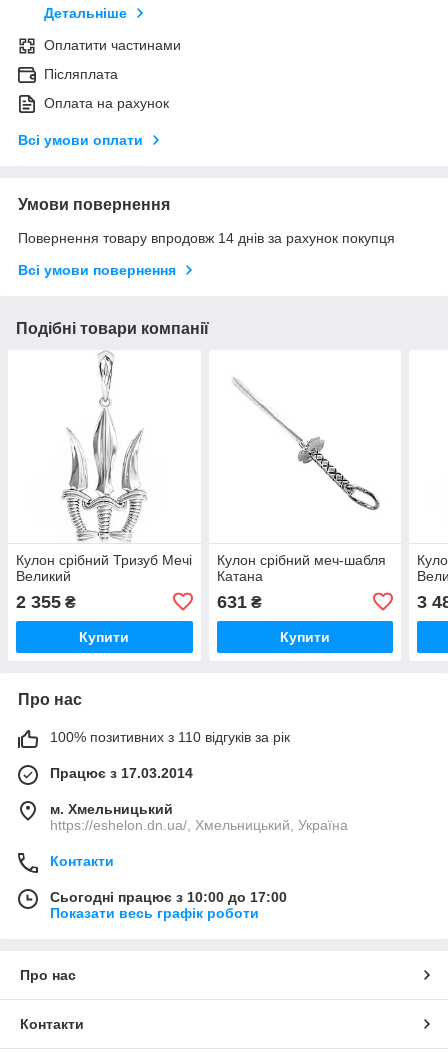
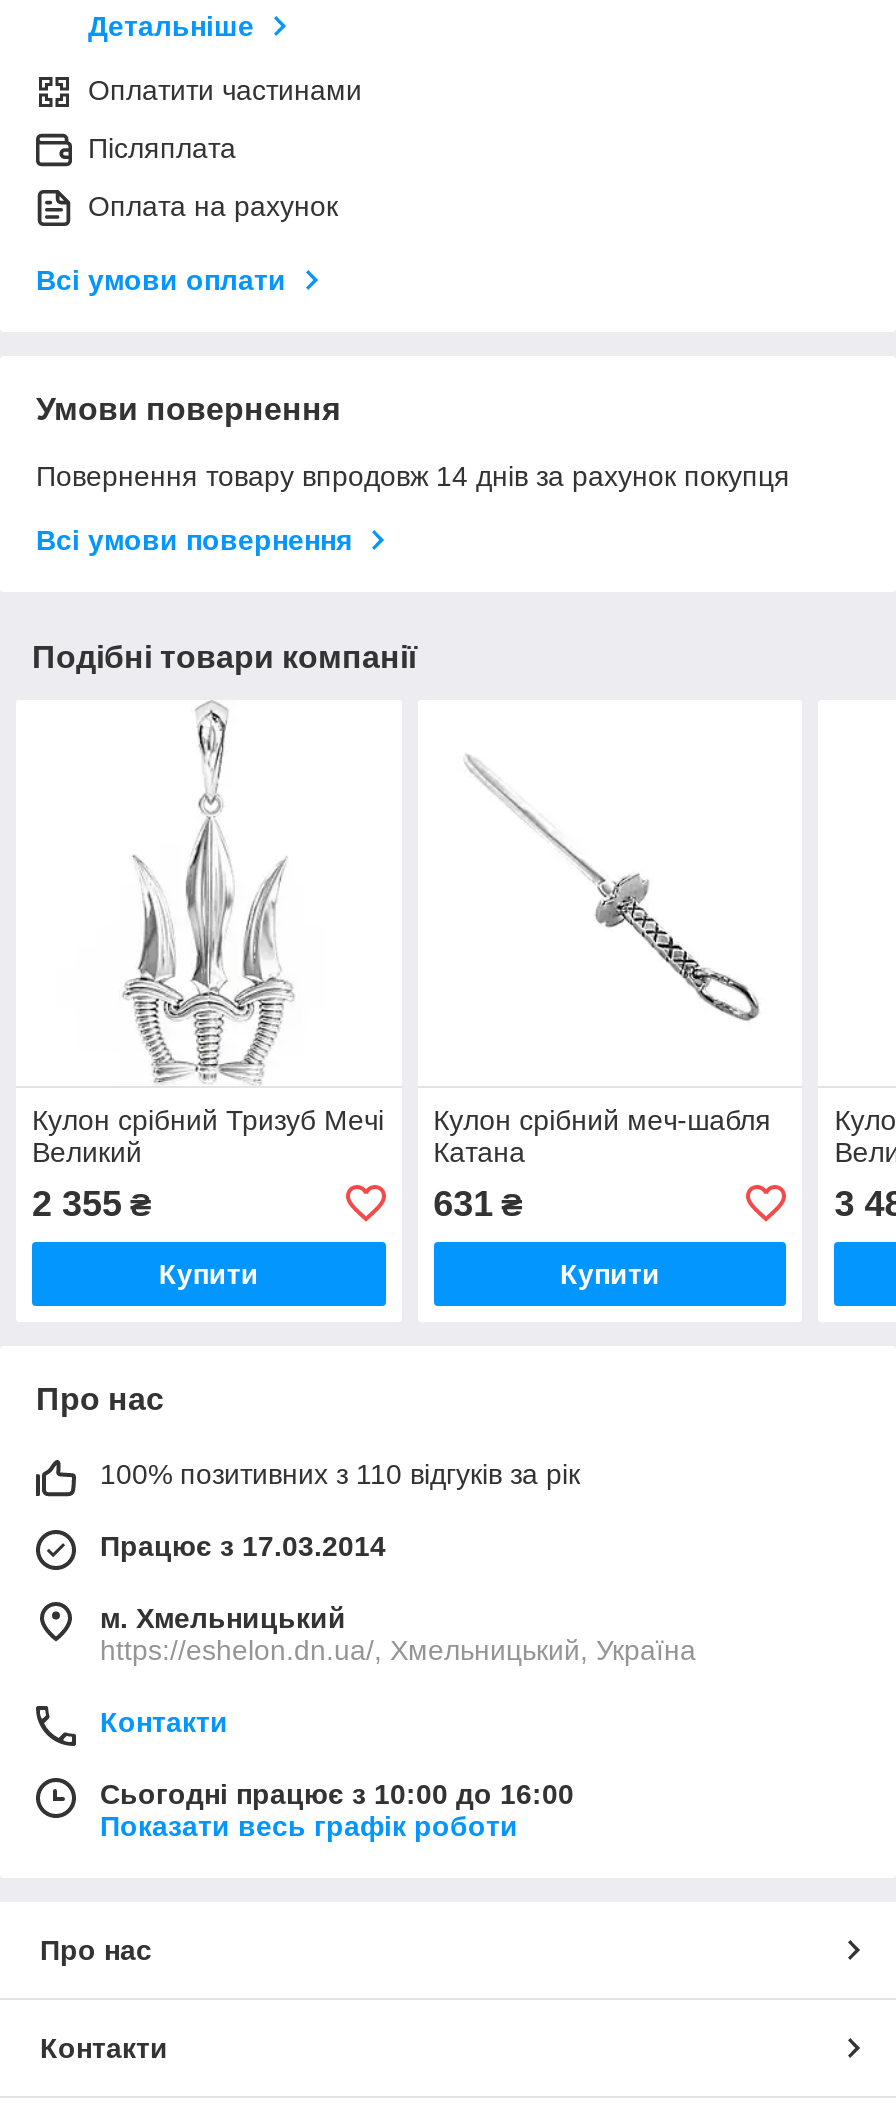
[50,888,287,904] Сьогодні працює з 10:00 до 17:00 -> [100,1777,574,1809] Сьогодні працює з 10:00 до 16:00

